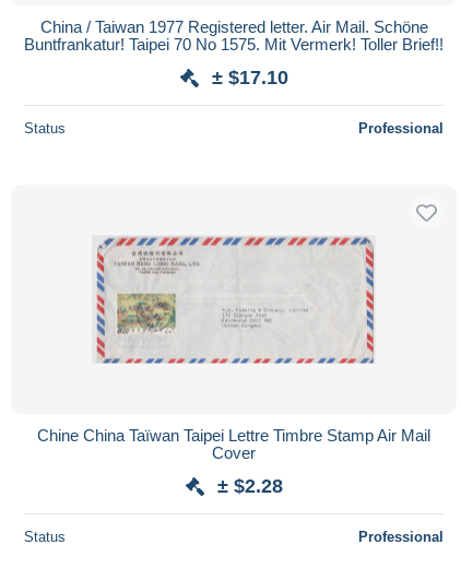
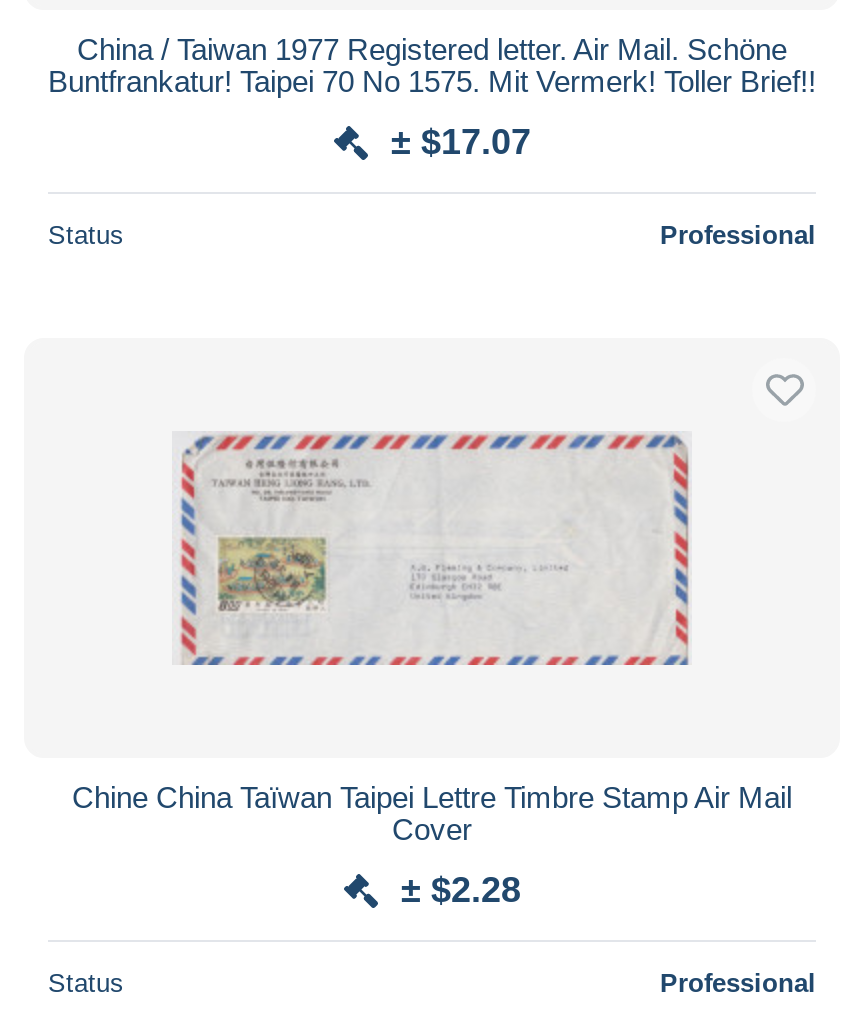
[211,67,288,88] ± $17.10 -> [391,122,531,162] ± $17.07

